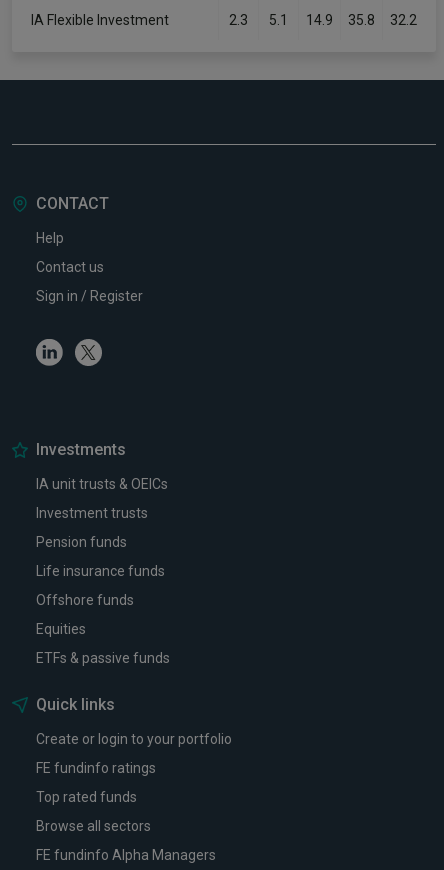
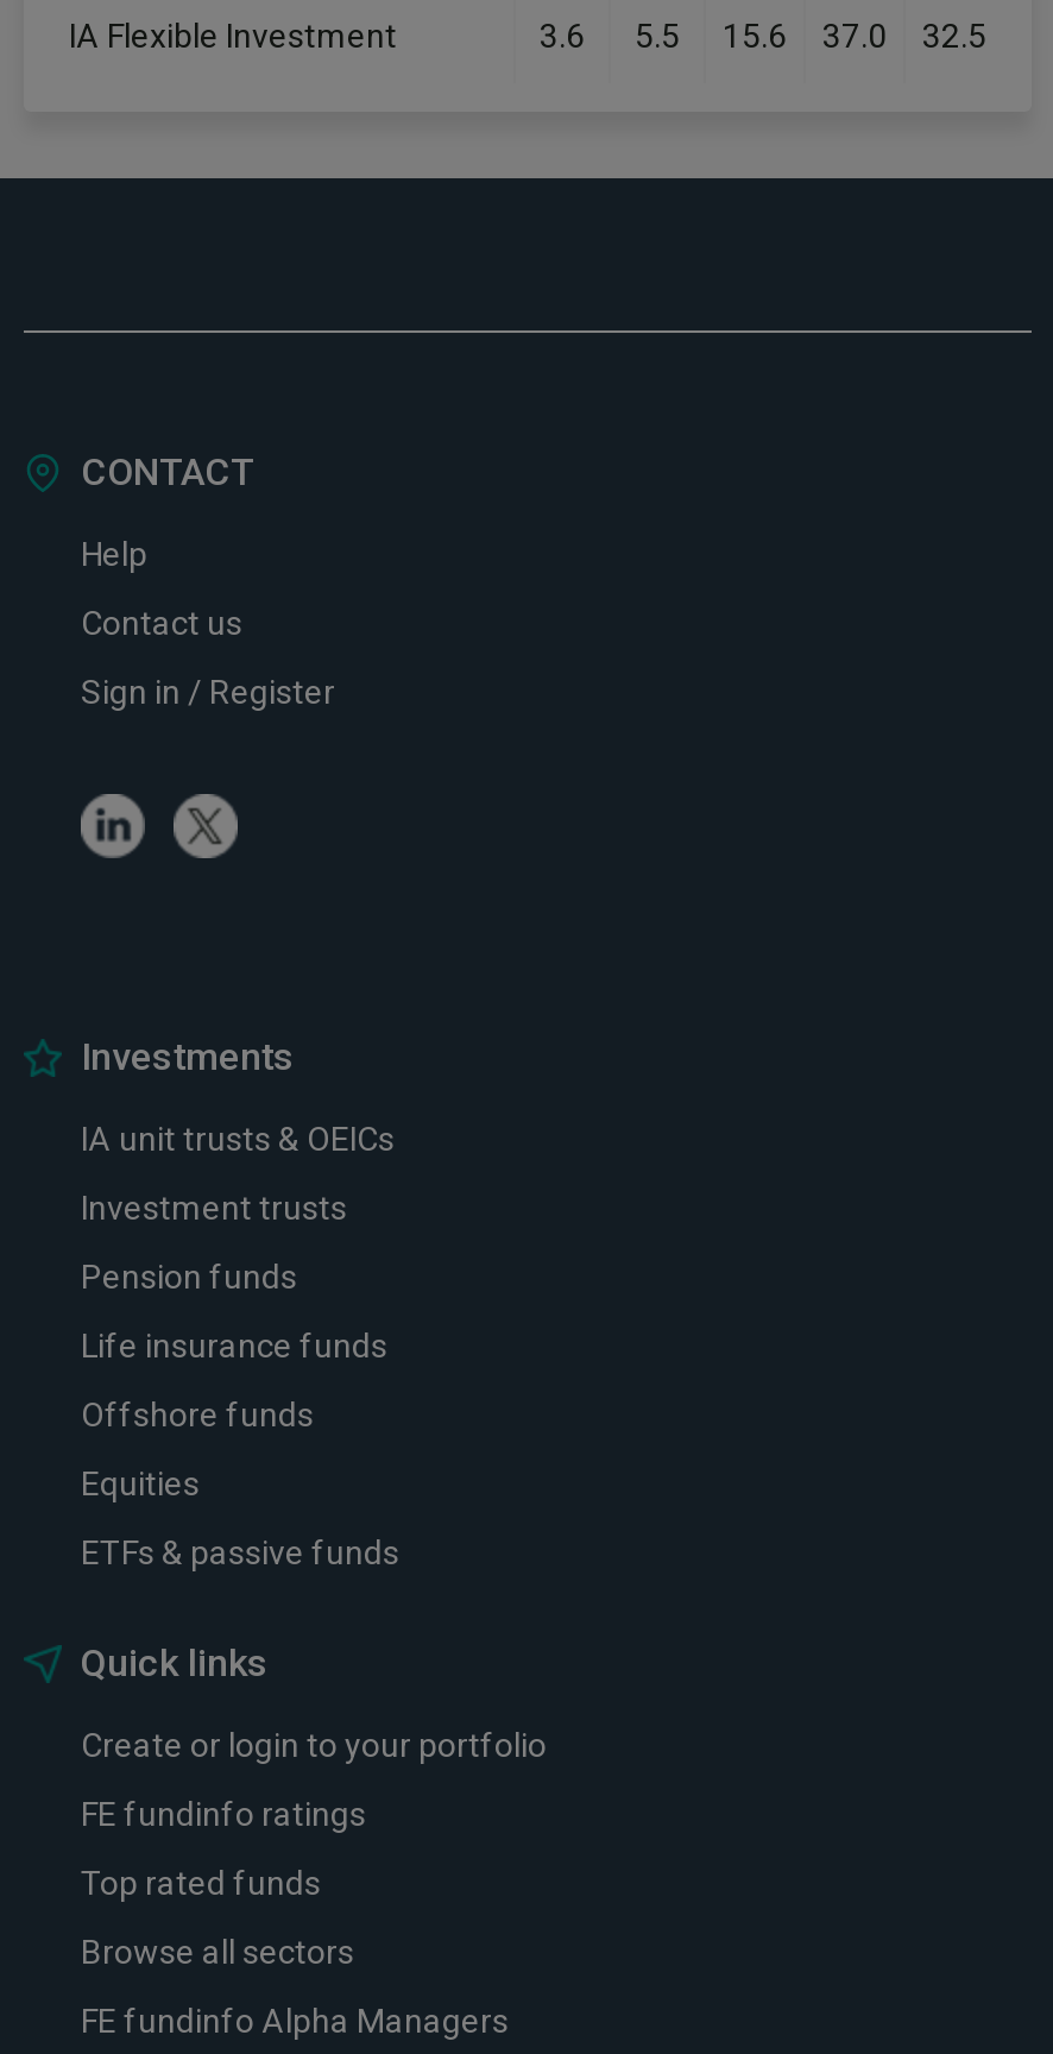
[229,12,248,28] 2.3 -> [540,17,585,55] 3.6
[269,12,288,28] 5.1 -> [635,17,680,55] 5.5
[306,12,333,28] 14.9 -> [723,17,787,55] 15.6
[348,12,375,28] 35.8 -> [822,17,887,55] 37.0
[390,12,417,28] 32.2 -> [922,17,986,55] 32.5

